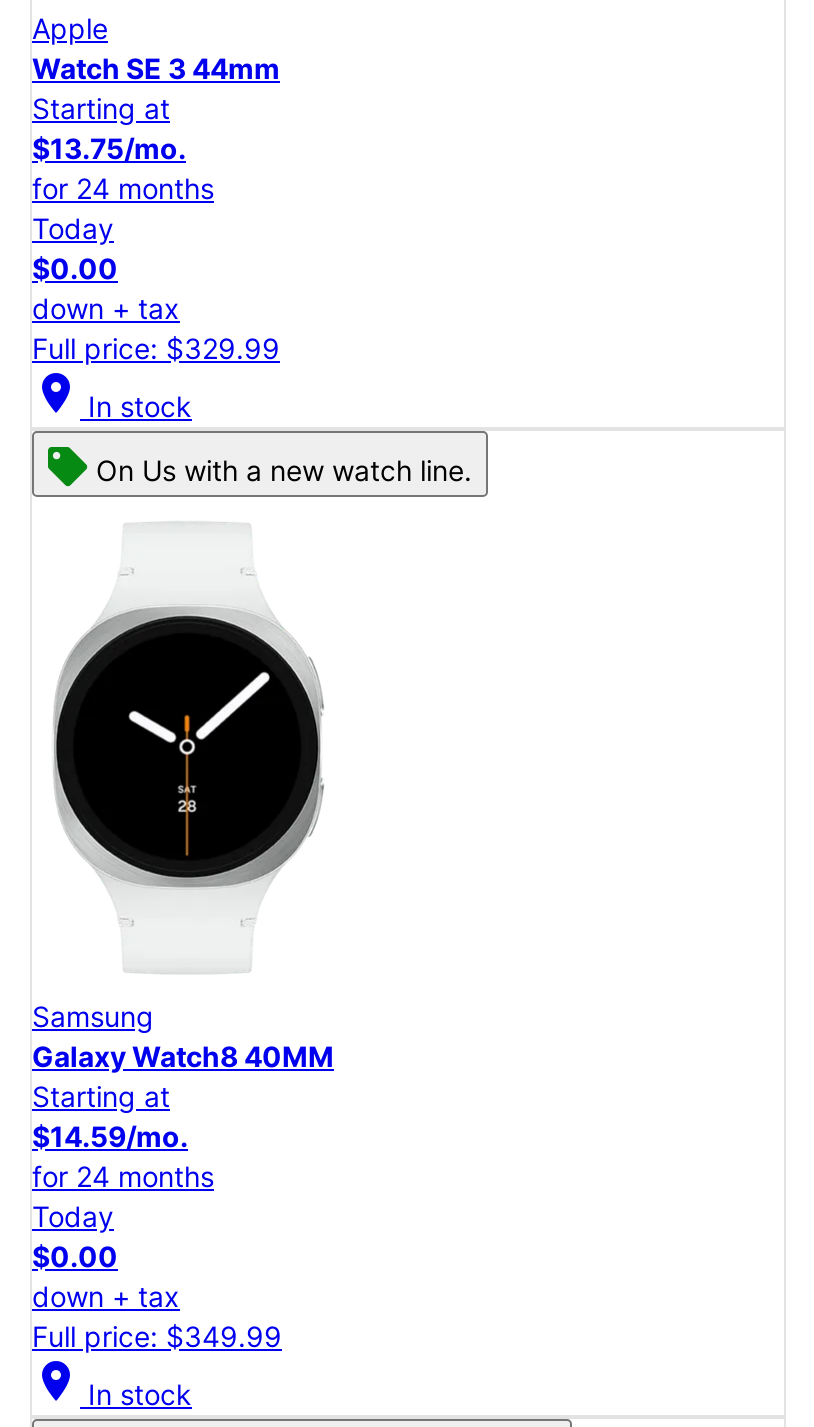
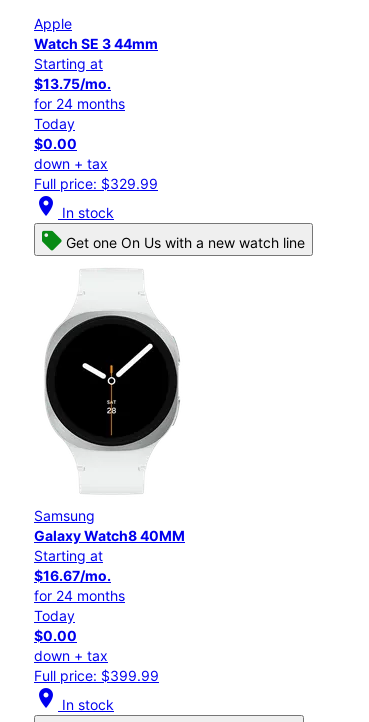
[96,454,472,488] On Us with a new watch line. -> [66,234,305,251] Get one On Us with a new watch line
[32,1119,188,1153] $14.59/mo. -> [34,567,111,584] $16.67/mo.
[32,1319,282,1353] Full price: $349.99 -> [34,667,159,684] Full price: $399.99

